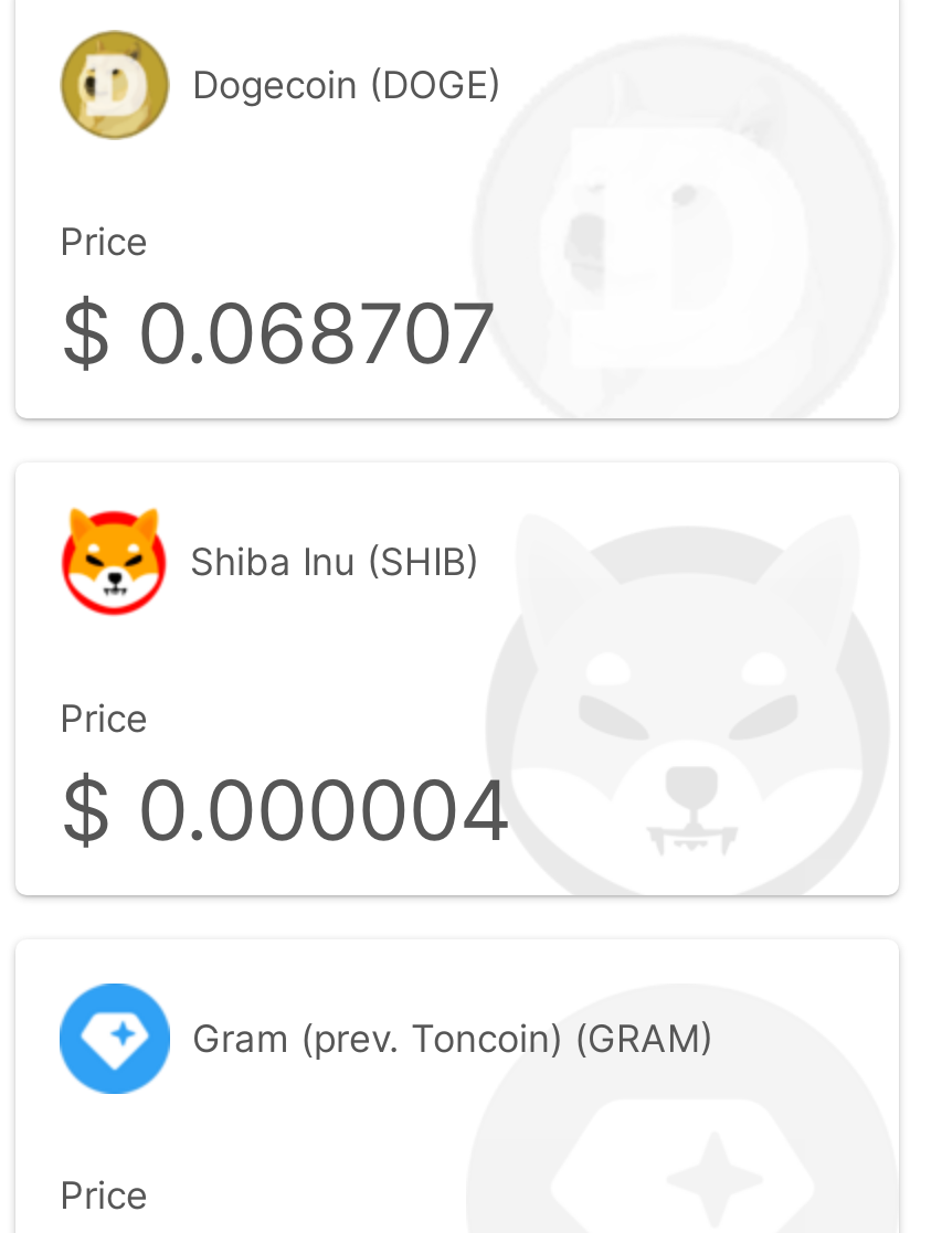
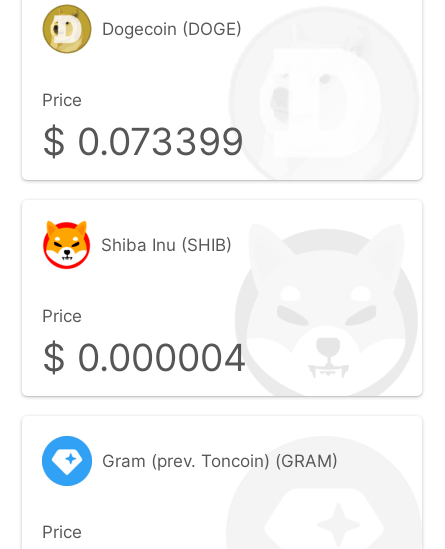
[60,284,497,384] $ 0.068707 -> [42,119,244,164] $ 0.073399

